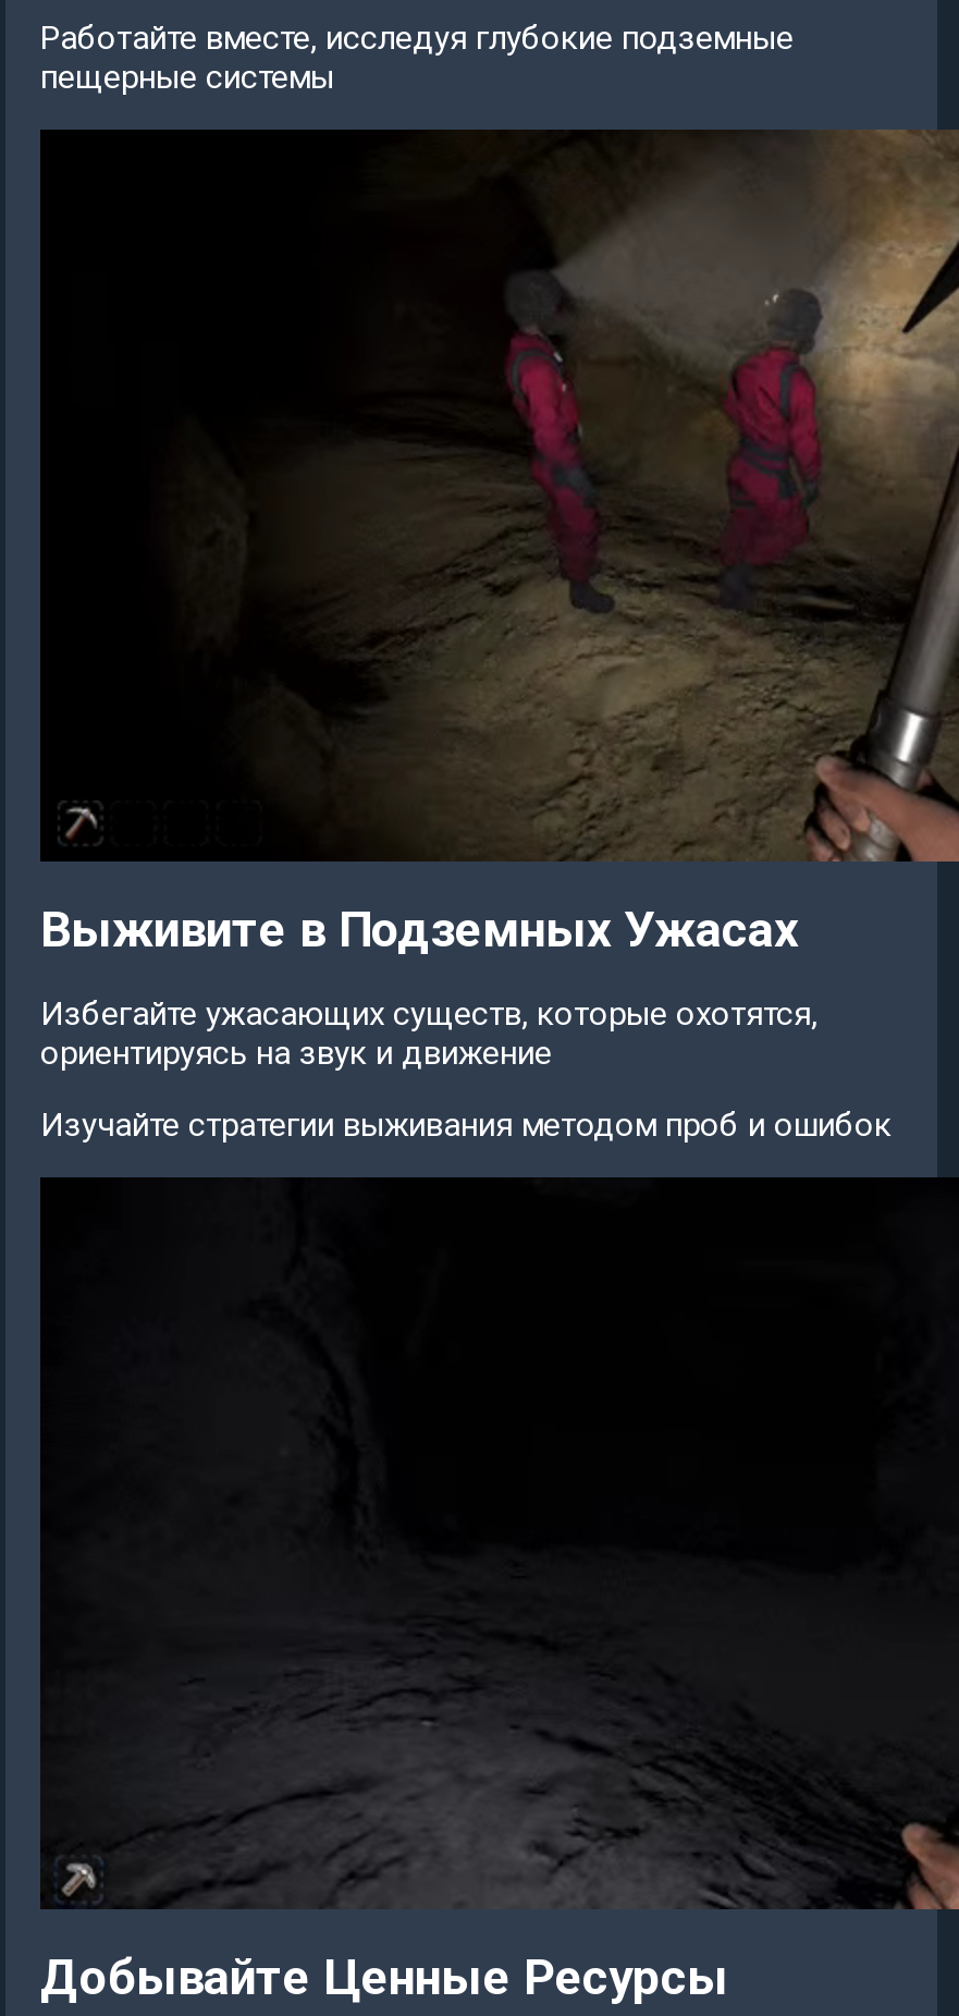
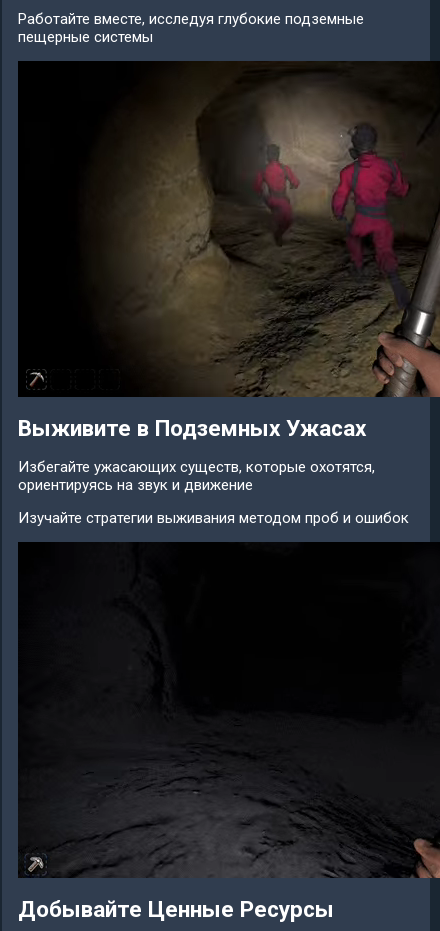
[238,130,952,862] [image] -> [109,61,437,397] [image]

